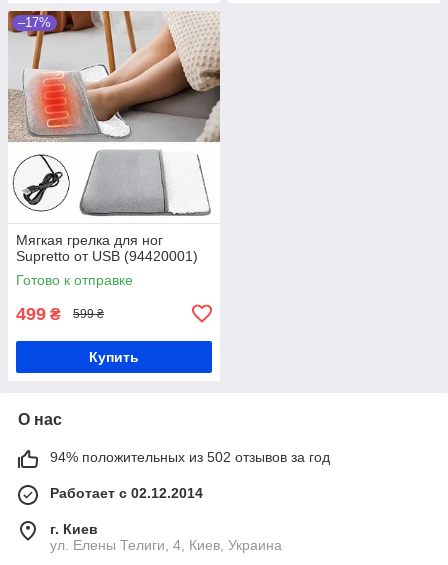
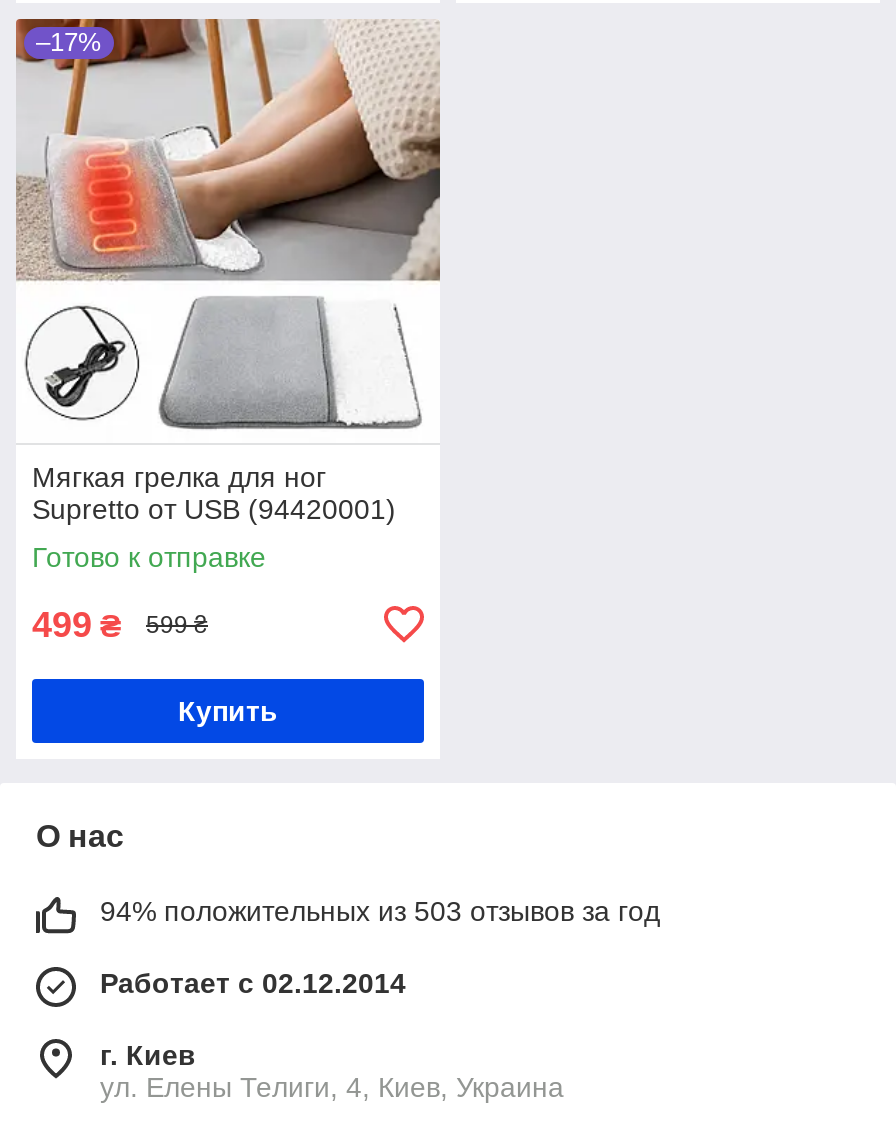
[50,448,330,464] 94% положительных из 502 отзывов за год -> [100,894,660,926] 94% положительных из 503 отзывов за год

